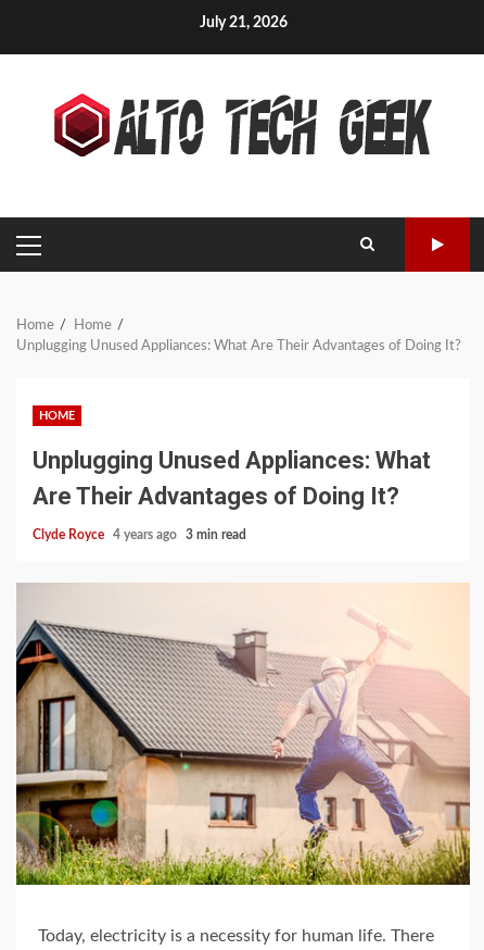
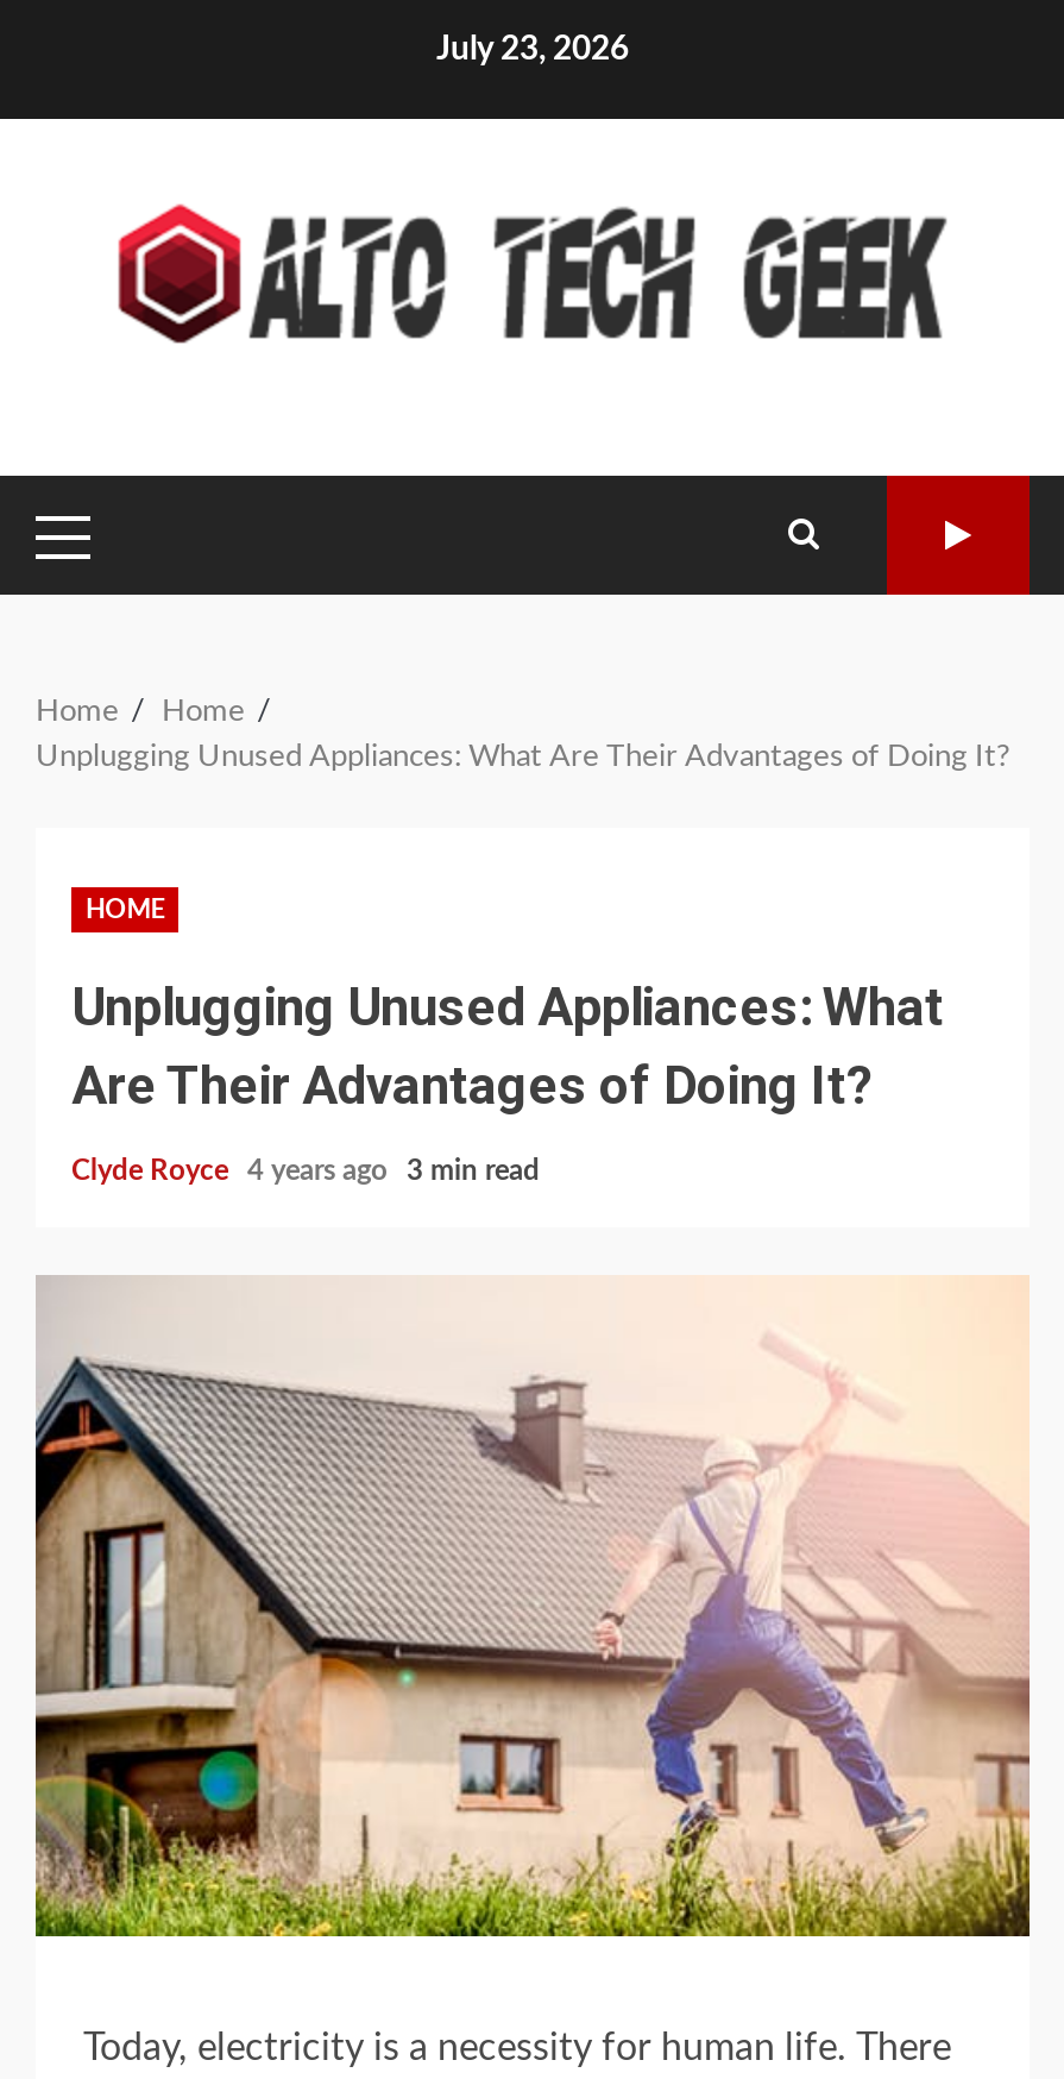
[199,15,287,30] July 21, 2026 -> [436,33,629,67] July 23, 2026

